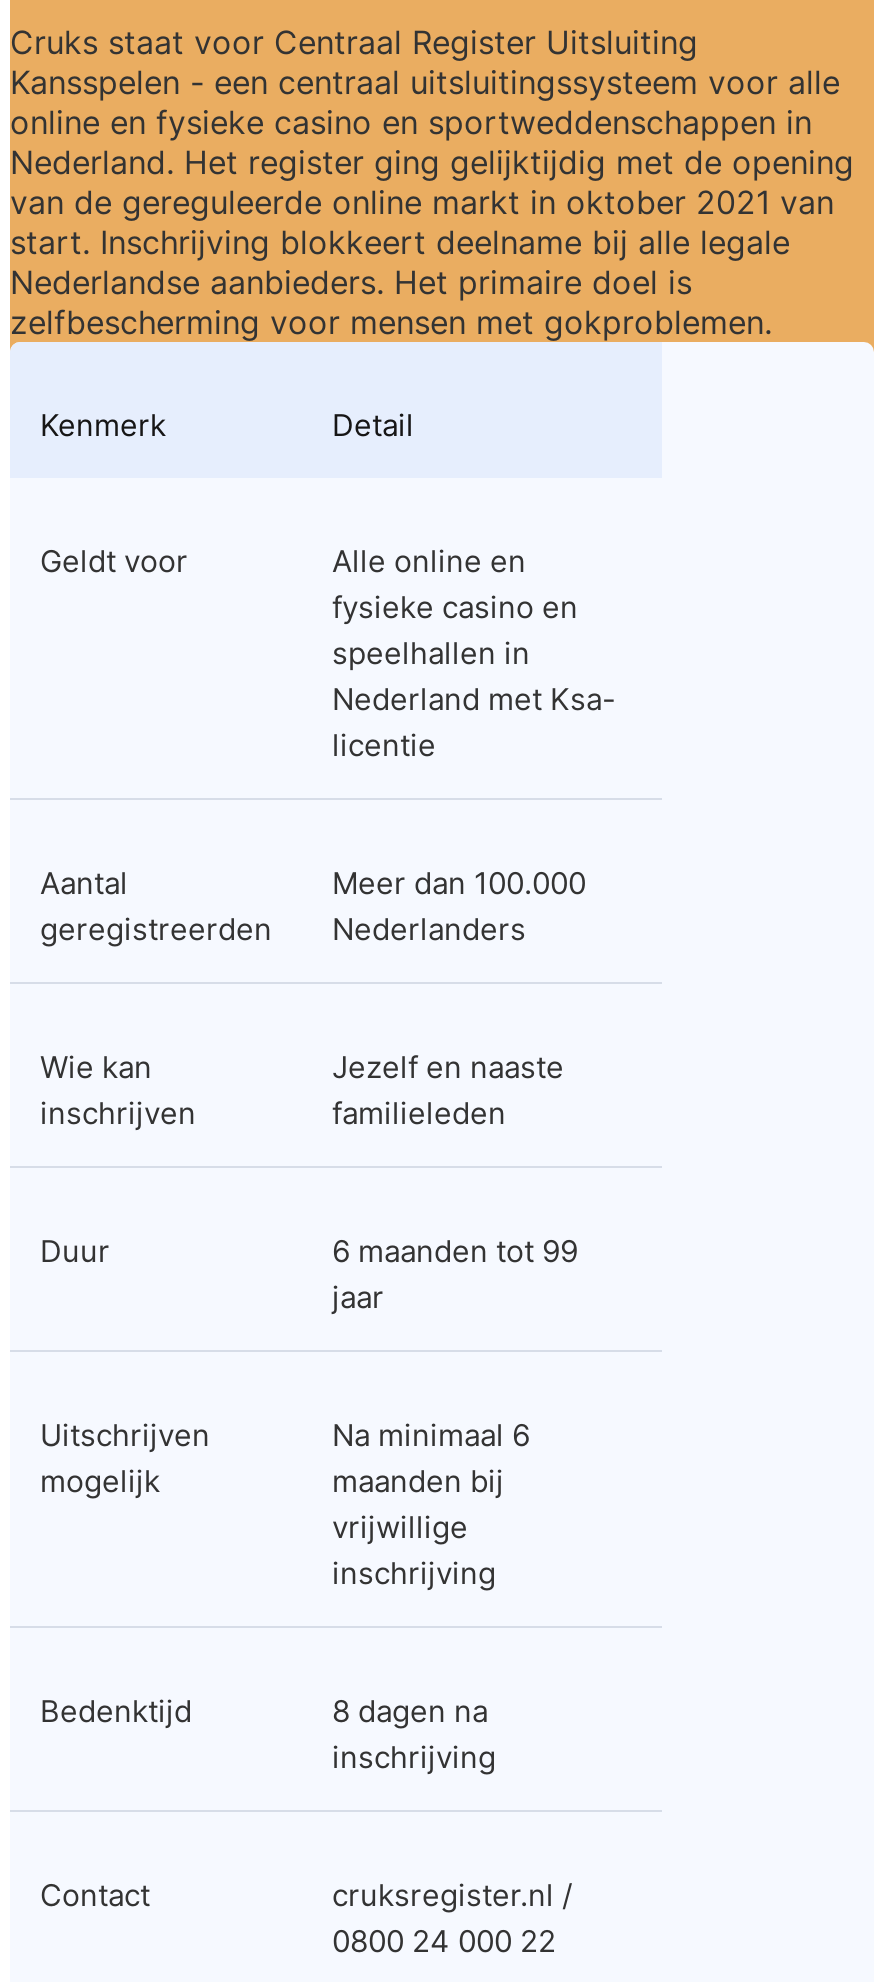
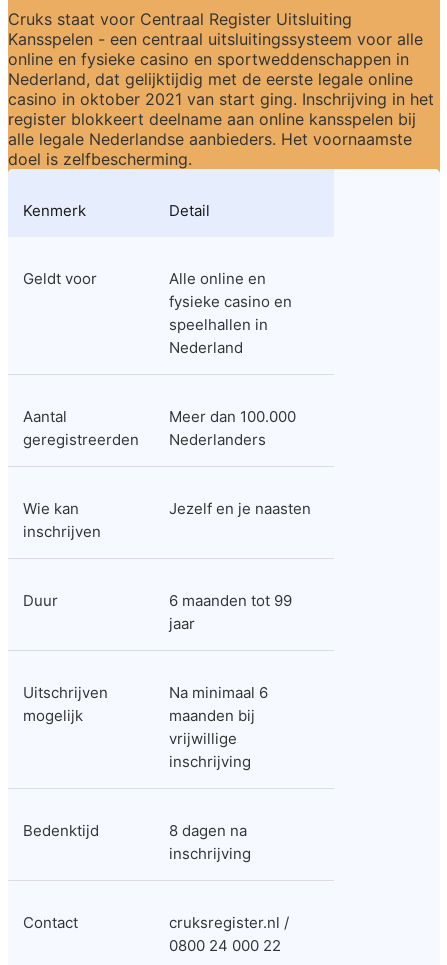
[10,142,854,342] Nederland. Het register ging gelijktijdig met de opening | van de gereguleerde online markt in oktober 2021 van | start. Inschrijving blokkeert deelname bij alle legale | Nederlandse aanbieders. Het primaire doel is | zelfbescherming voor mensen met gokproblemen. -> [8,69,434,169] Nederland, dat gelijktijdig met de eerste legale online | casino in oktober 2021 van start ging. Inschrijving in het | register blokkeert deelname aan online kansspelen bij | alle legale Nederlandse aanbieders. Het voornaamste | doel is zelfbescherming.
[332,680,616,764] Nederland met Ksa- | licentie -> [169,338,243,357] Nederland
[332,1048,564,1132] Jezelf en naaste | familieleden -> [169,499,311,518] Jezelf en je naasten

